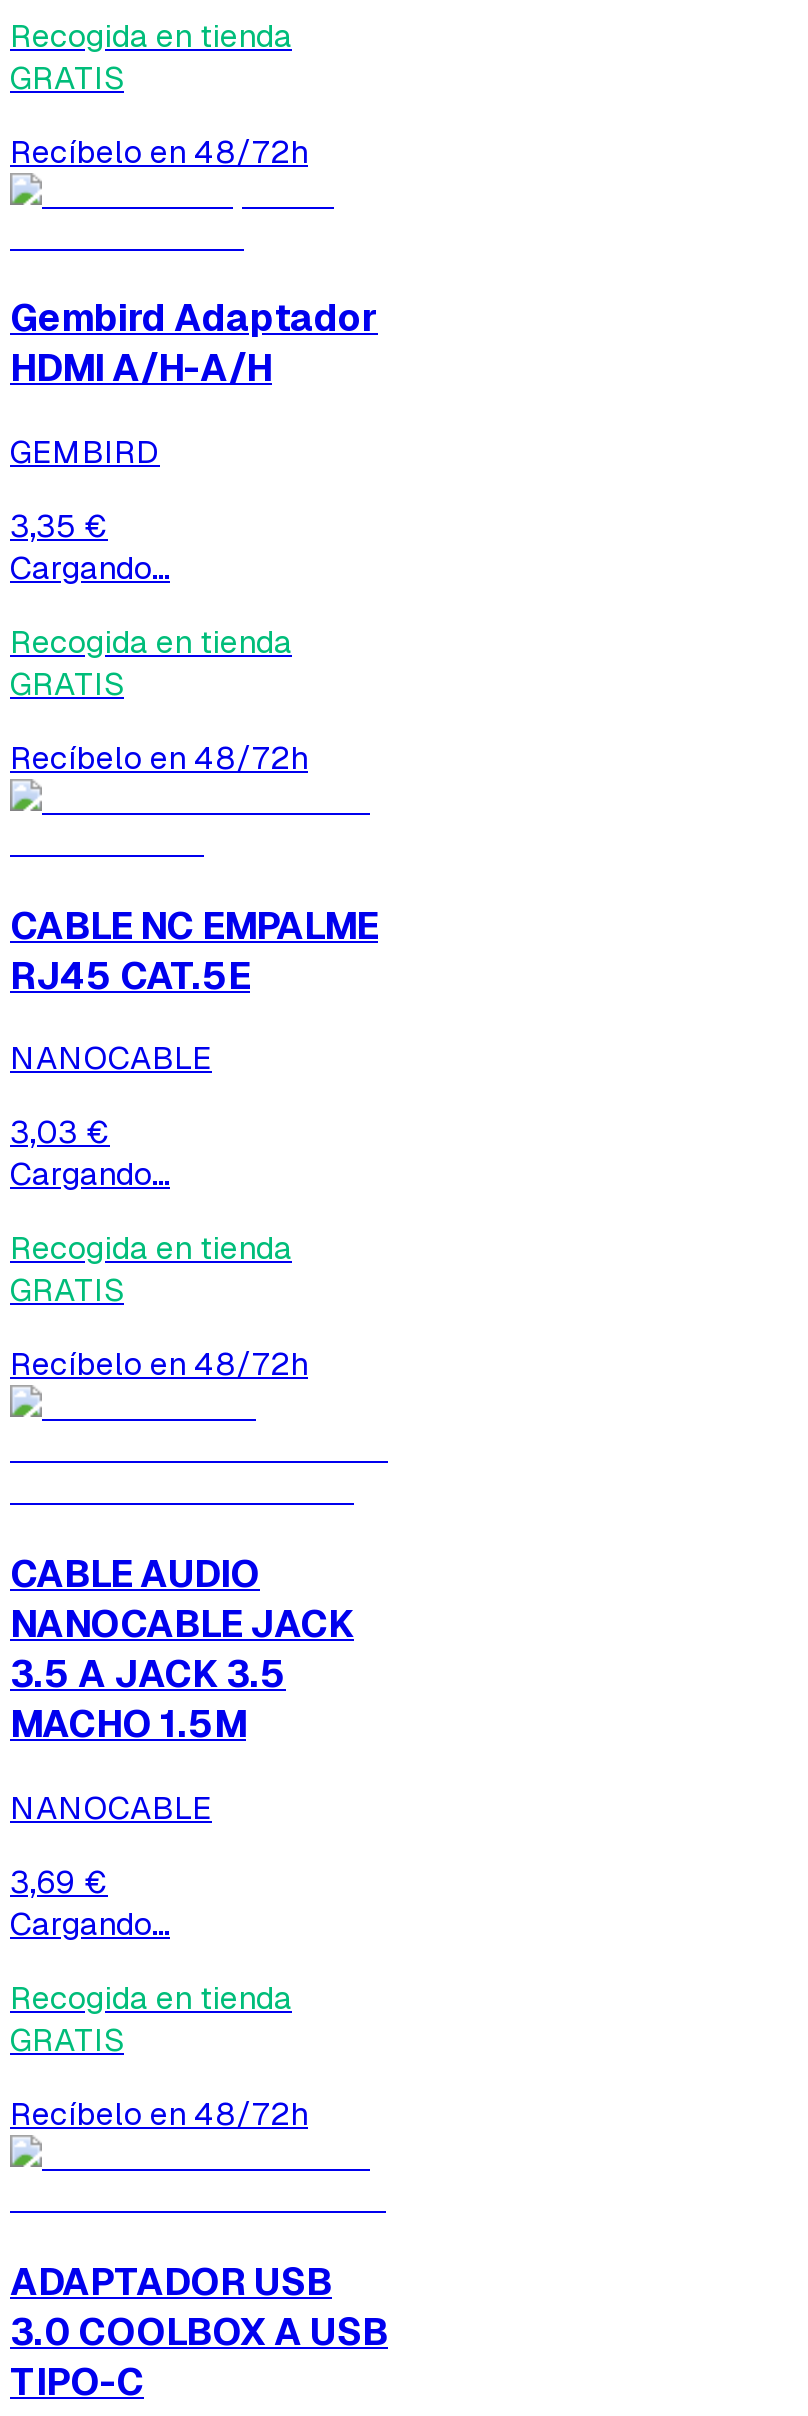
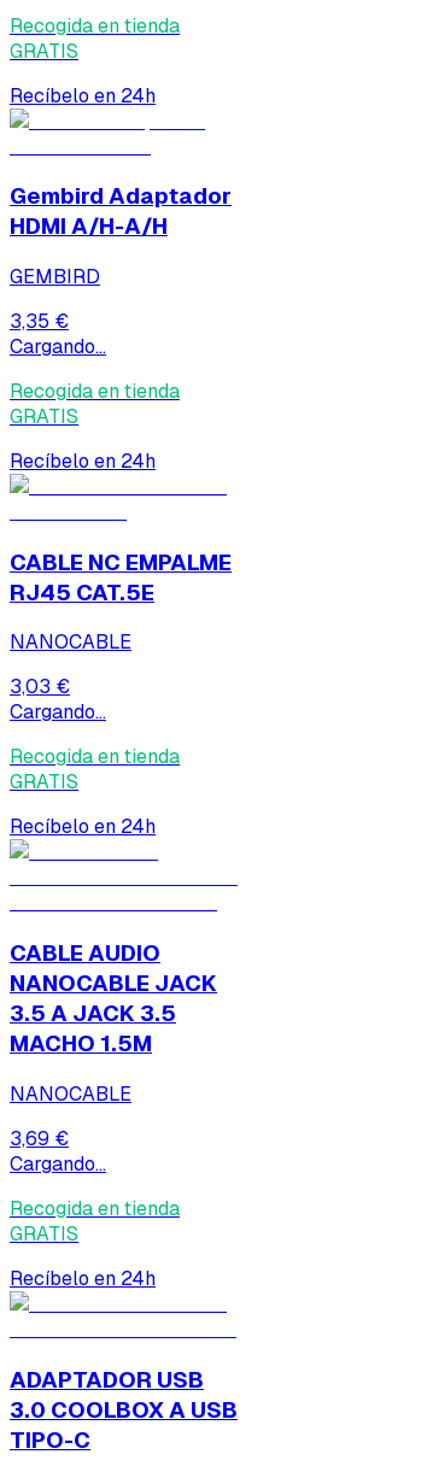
[10,130,308,172] Recíbelo en 48/72h -> [10,83,156,108] Recíbelo en 24h
[10,737,308,779] Recíbelo en 48/72h -> [10,448,156,474] Recíbelo en 24h
[10,1344,308,1386] Recíbelo en 48/72h -> [10,814,156,840] Recíbelo en 24h
[10,2093,308,2135] Recíbelo en 48/72h -> [10,1266,156,1291] Recíbelo en 24h

